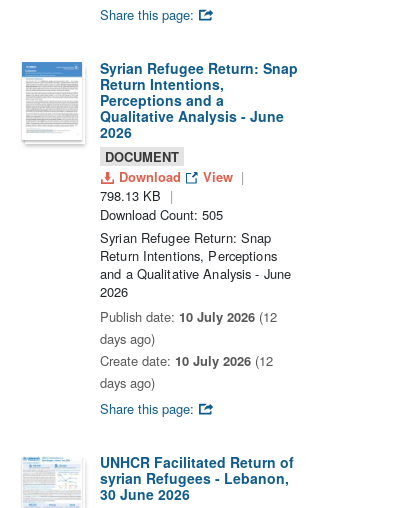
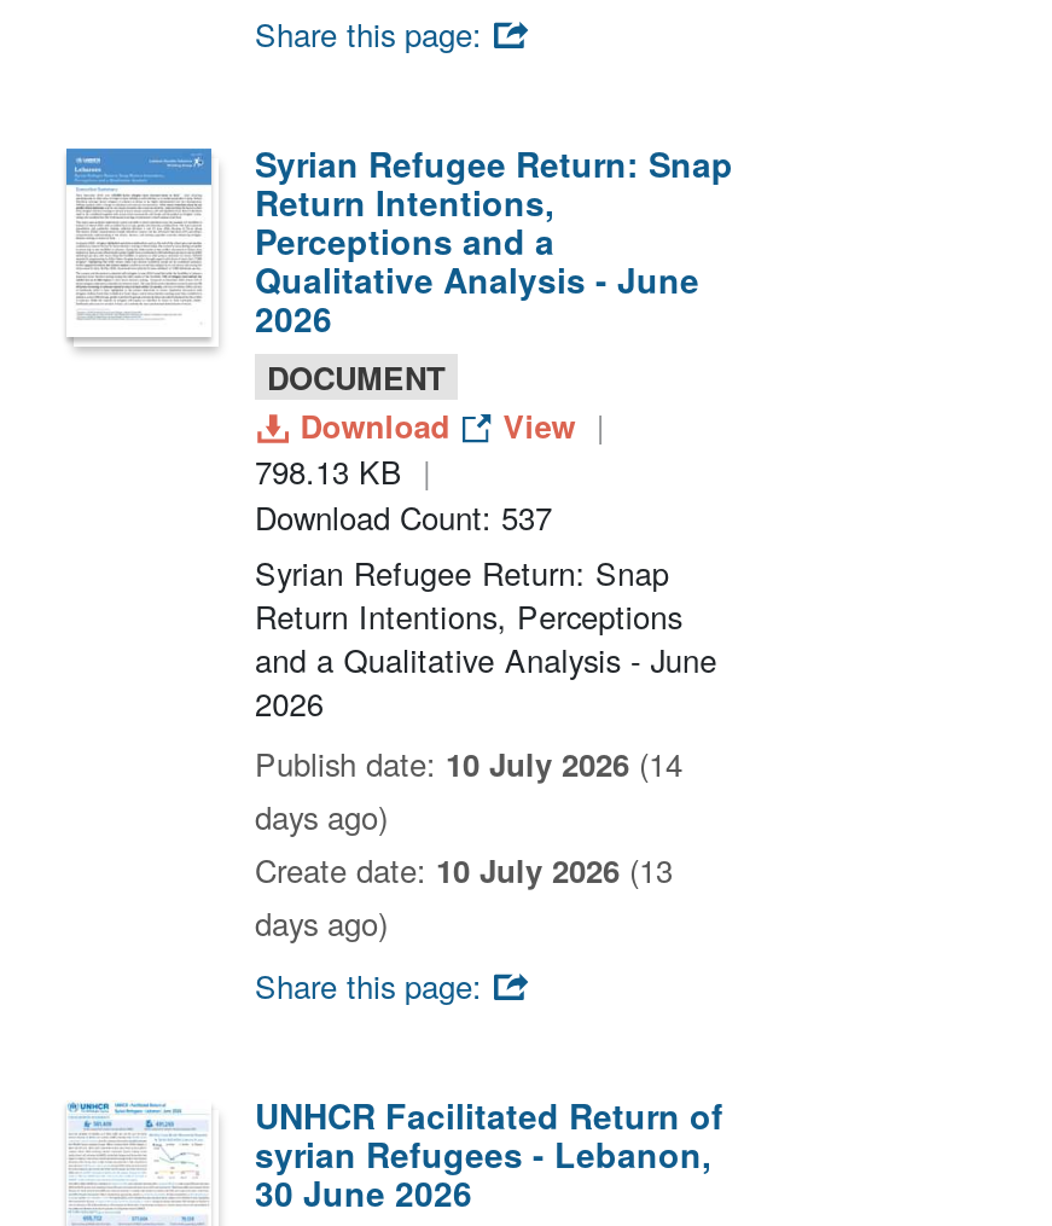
[100,205,223,224] Download Count: 505 -> [255,494,552,540] Download Count: 537
[100,307,277,326] Publish date: 10 July 2026 (12 -> [255,740,682,786] Publish date: 10 July 2026 (14
[100,351,273,370] Create date: 10 July 2026 (12 -> [255,847,673,893] Create date: 10 July 2026 (13

